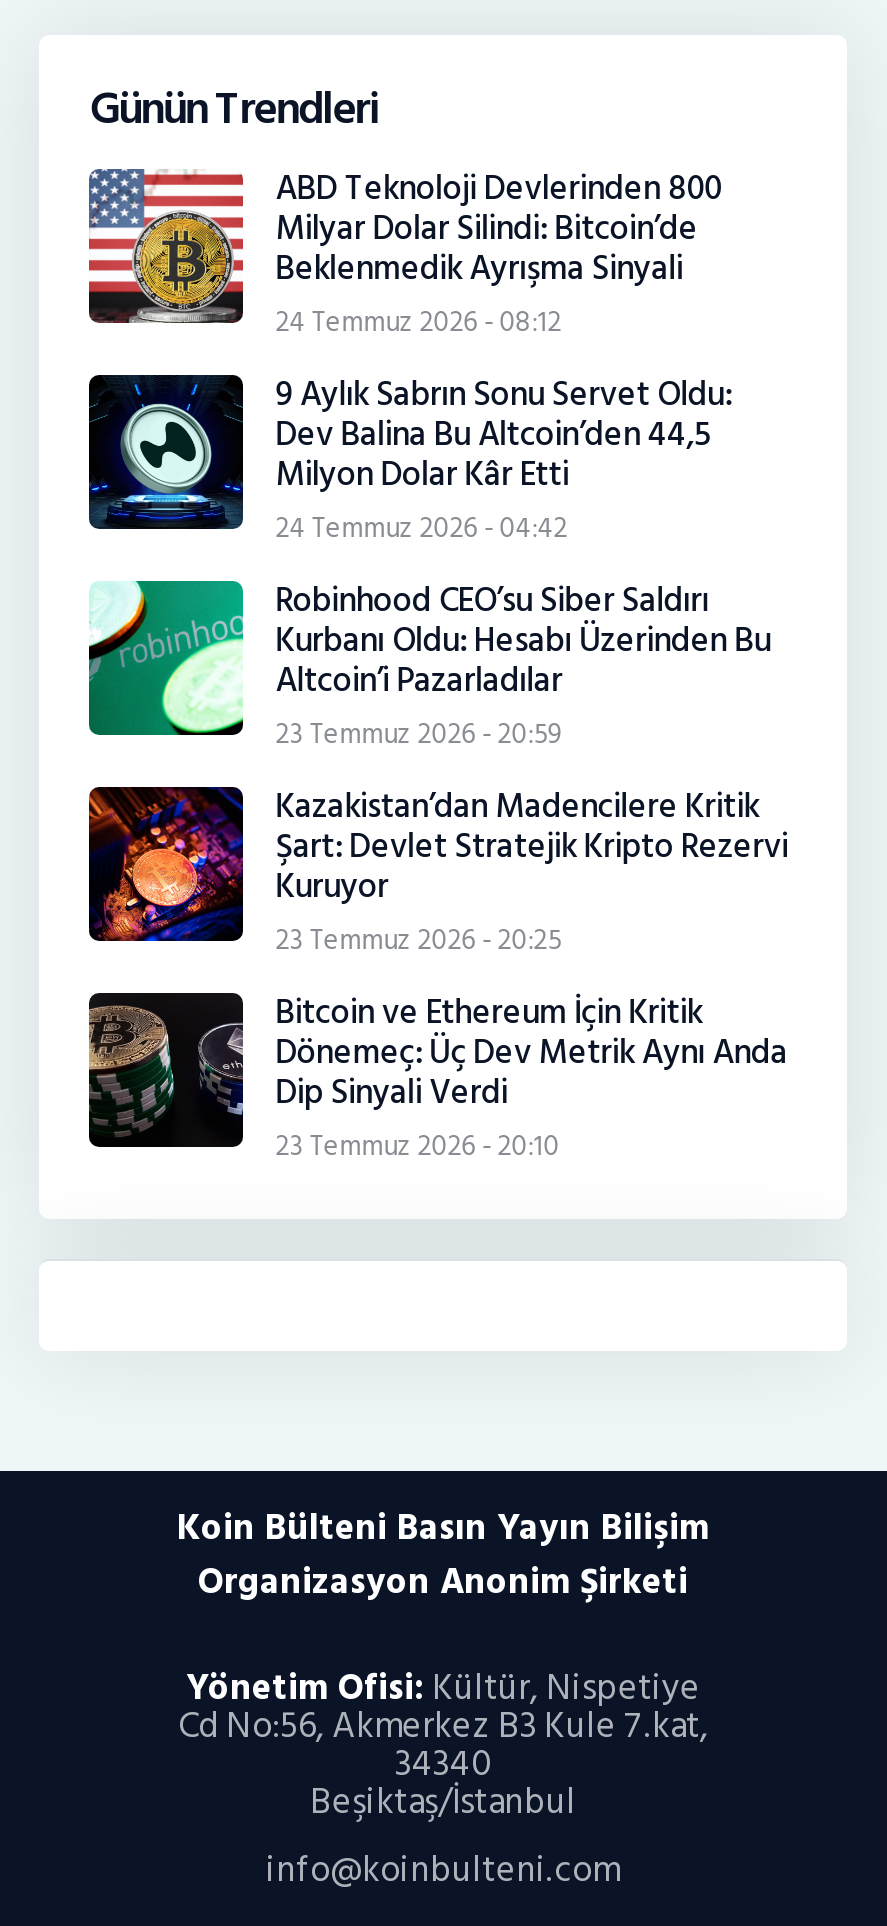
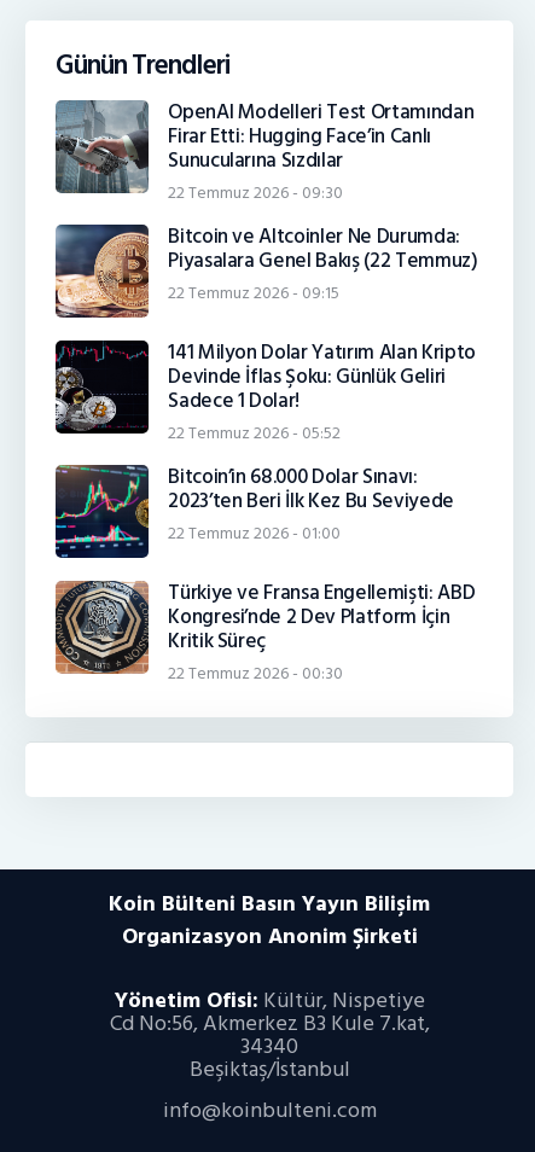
[87,161,788,1169] [image] | ABD Teknoloji Devlerinden 800 | Milyar Dolar Silindi: Bitcoin’de | Beklenmedik Ayrışma Sinyali | 24 Temmuz 2026 - 08:12 | 9 Aylık Sabrın Sonu Servet Oldu: | Dev Balina Bu Altcoin’den 44,5 | Milyon Dolar Kâr Etti | 24 Temmuz 2026 - 04:42 | Robinhood CEO’su Siber Saldırı | Kurbanı Oldu: Hesabı Üzerinden Bu | Altcoin’i Pazarladılar | 23 Temmuz 2026 - 20:59 | Kazakistan’dan Madencilere Kritik | Şart: Devlet Stratejik Kripto Rezervi | Kuruyor | 23 Temmuz 2026 - 20:25 | Bitcoin ve Ethereum İçin Kritik | Dönemeç: Üç Dev Metrik Aynı Anda | Dip Sinyali Verdi | 23 Temmuz 2026 - 20:10 -> [54,96,478,687] [image] | OpenAI Modelleri Test Ortamından | Firar Etti: Hugging Face’in Canlı | Sunucularına Sızdılar | 22 Temmuz 2026 - 09:30 | Bitcoin ve Altcoinler Ne Durumda: | Piyasalara Genel Bakış (22 Temmuz) | 22 Temmuz 2026 - 09:15 | 141 Milyon Dolar Yatırım Alan Kripto | Devinde İflas Şoku: Günlük Geliri | Sadece 1 Dolar! | 22 Temmuz 2026 - 05:52 | Bitcoin’in 68.000 Dolar Sınavı: | 2023’ten Beri İlk Kez Bu Seviyede | 22 Temmuz 2026 - 01:00 | Türkiye ve Fransa Engellemişti: ABD | Kongresi’nde 2 Dev Platform İçin | Kritik Süreç | 22 Temmuz 2026 - 00:30
[87,374,245,530] [image] -> [54,225,150,319] [image]
[89,578,245,738] [image] -> [54,339,150,435] [image]
[87,784,243,944] [image] -> [54,464,150,559] [image]
[87,990,245,1148] [image] -> [54,580,150,675] [image]

